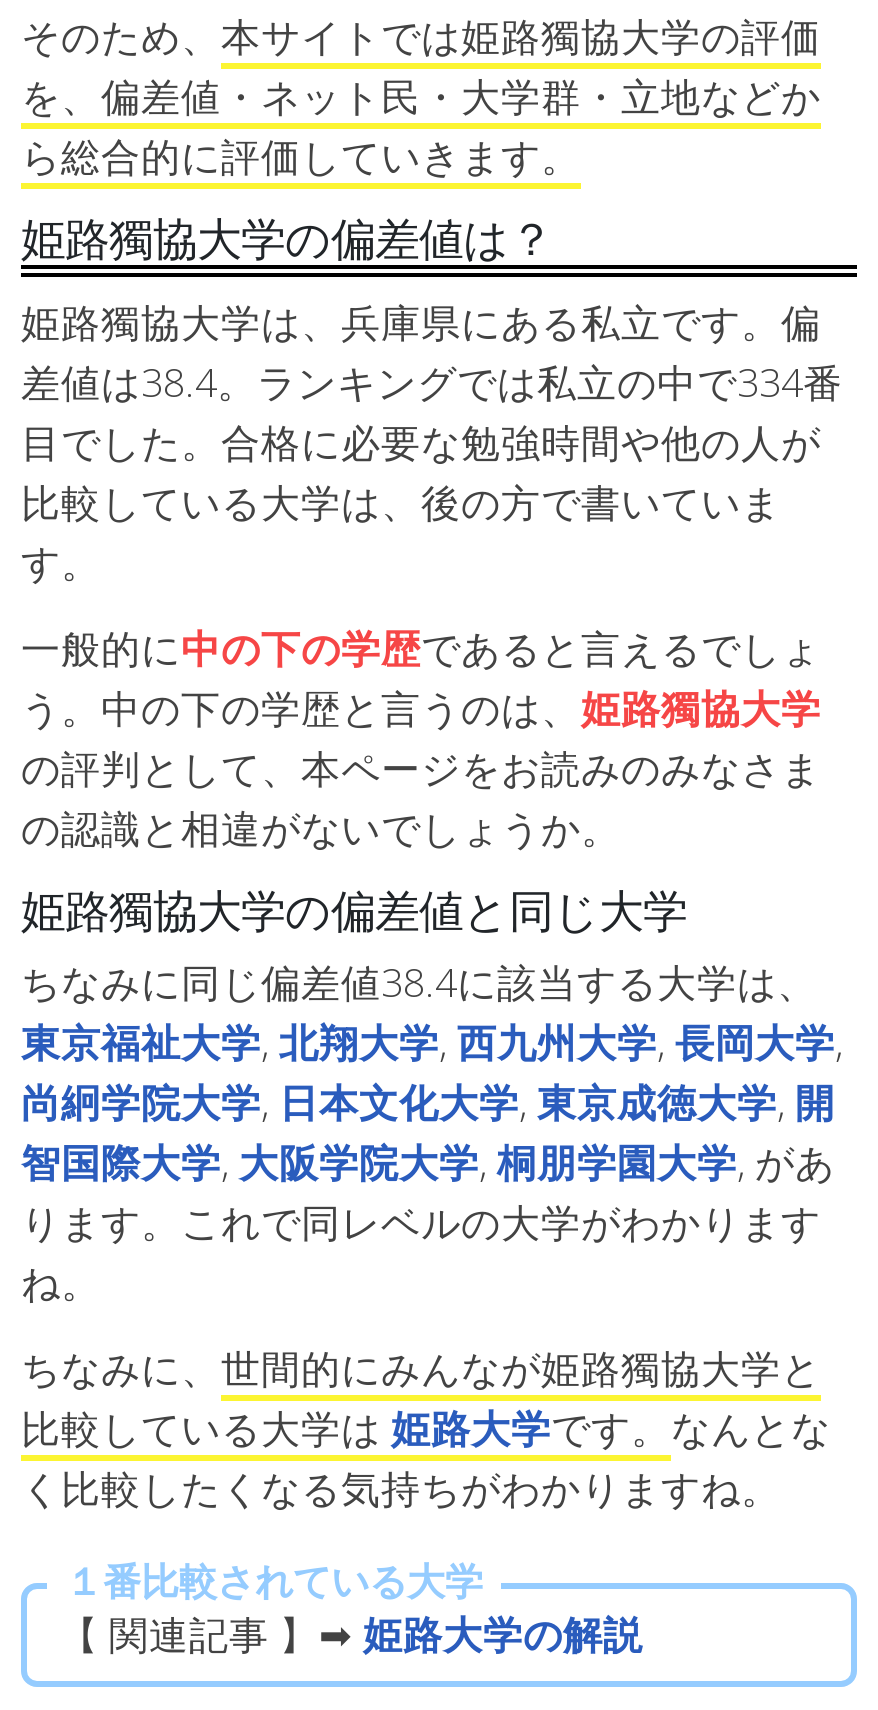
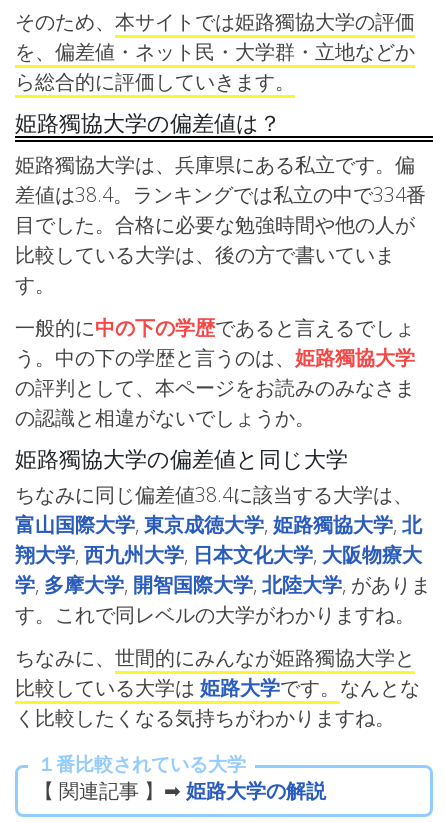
[21,1015,843,1309] 東京福祉大学,北翔大学,西九州大学,長岡大学, | 尚絅学院大学,日本文化大学,東京成徳大学,開 | 智国際大学,大阪学院大学,桐朋学園大学, があ | ります。これで同レベルの大学がわかります | ね。 -> [15,511,431,628] 富山国際大学,東京成徳大学,姫路獨協大学,北 | 翔大学,西九州大学,日本文化大学,大阪物療大 | 学,多摩大学,開智国際大学,北陸大学, がありま | す。これで同レベルの大学がわかりますね。

